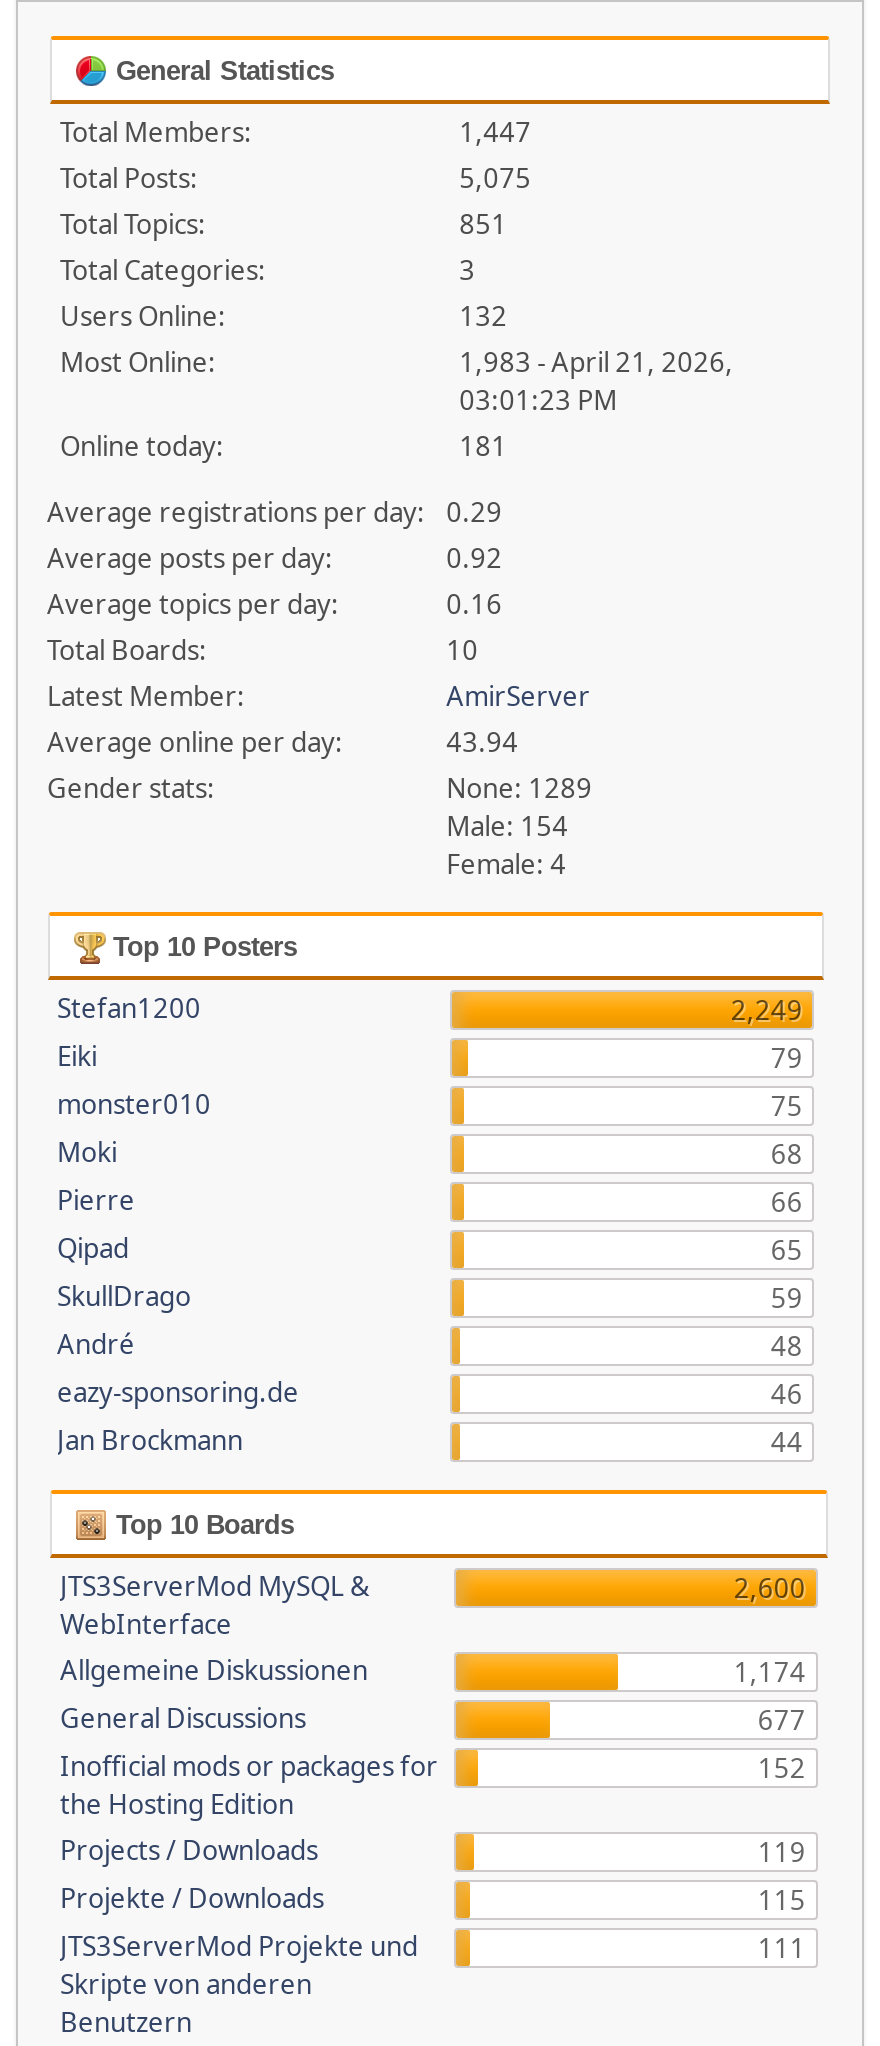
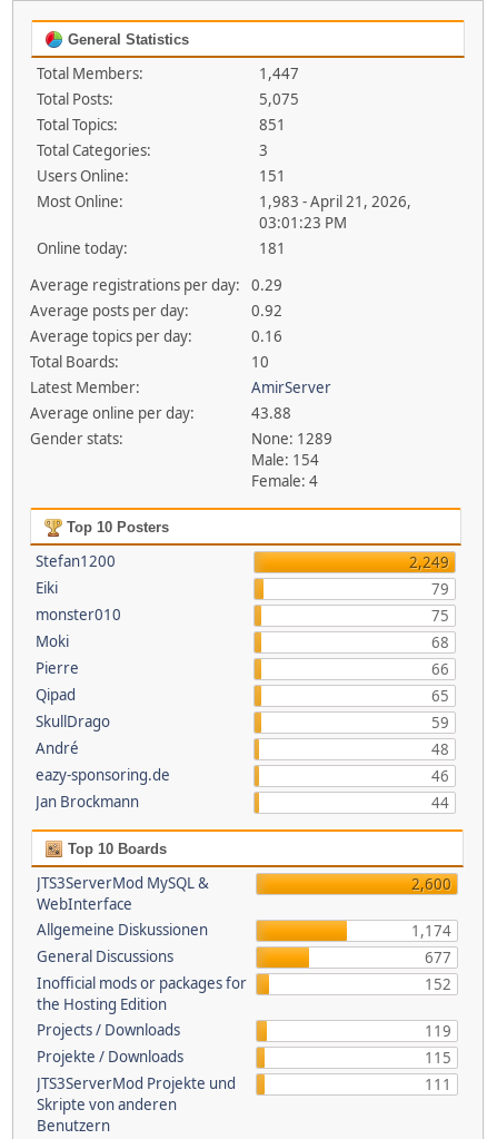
[459,298,507,334] 132 -> [259,166,285,186] 151
[446,724,518,760] 43.94 -> [251,403,291,423] 43.88

